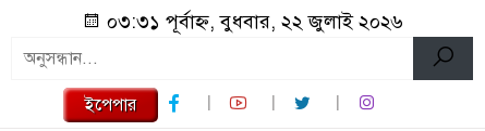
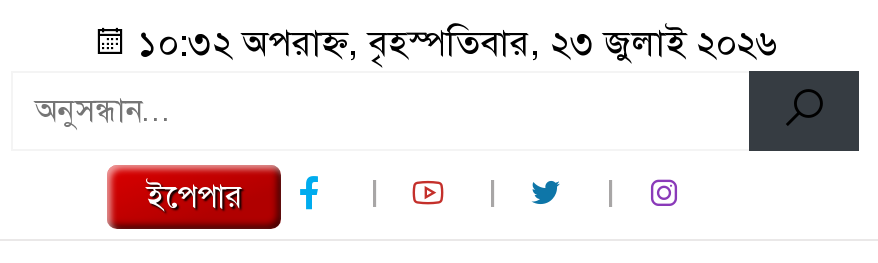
[101,10,403,34] ০৩:৩১ পূর্বাহ্ন, বুধবার, ২২ জুলাই ২০২৬ -> [128,21,778,65] ১০:৩২ অপরাহ্ন, বৃহস্পতিবার, ২৩ জুলাই ২০২৬

